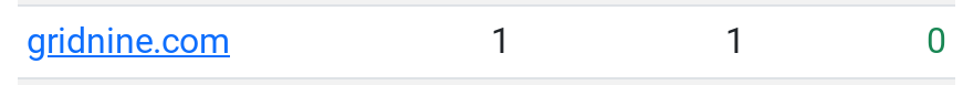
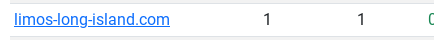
[27,20,230,62] gridnine.com -> [14,10,170,29] limos-long-island.com

